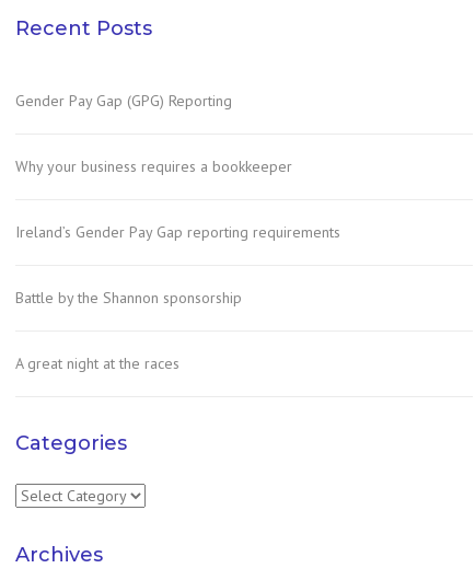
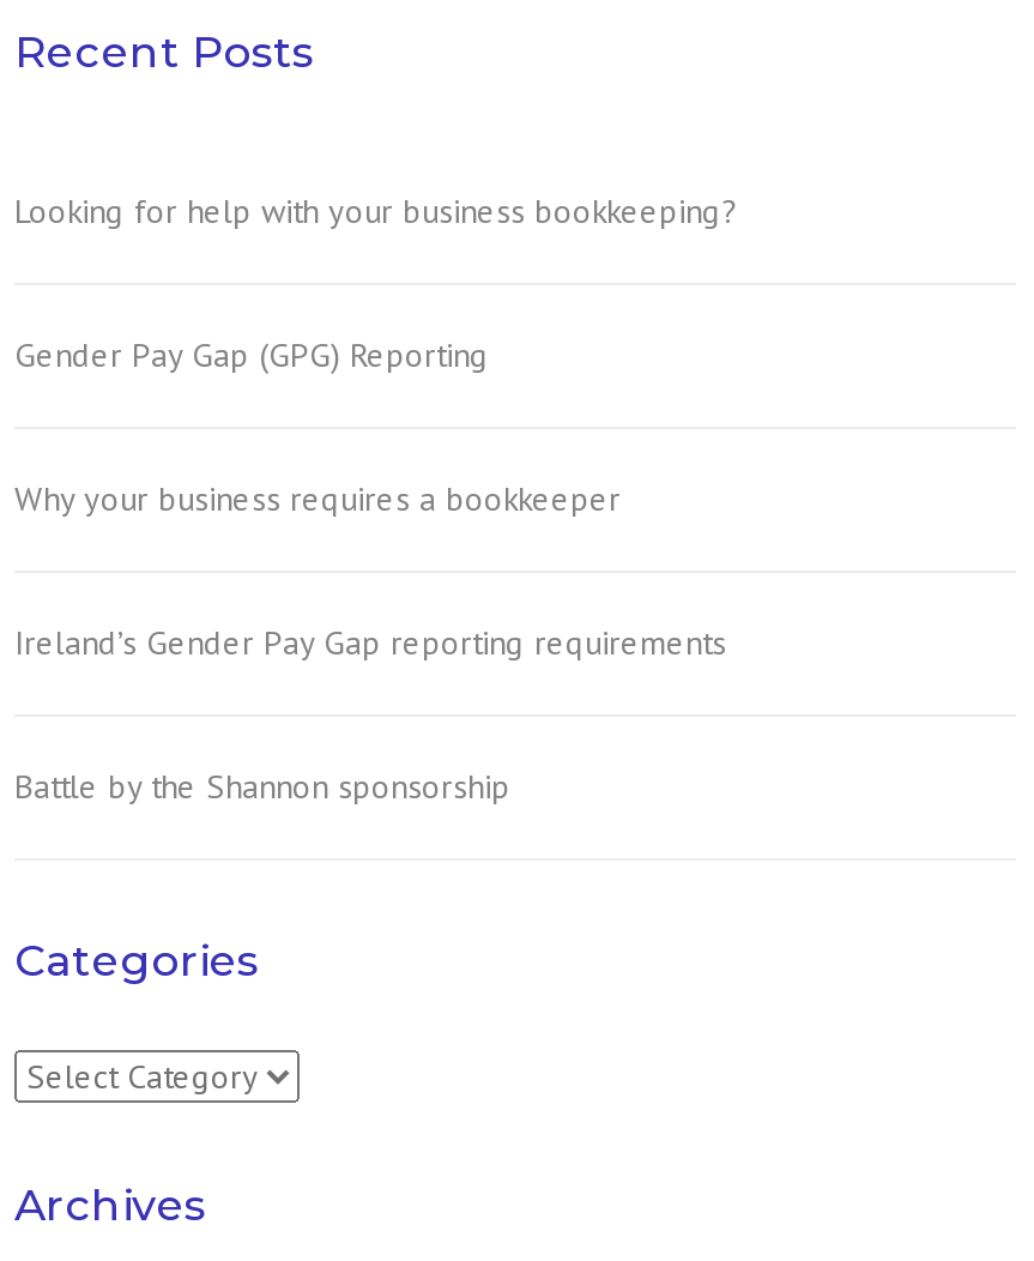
none -> [14,190,738,233] Looking for help with your business bookkeeping?
moved [15,91,340,308] -> [14,334,726,808]: Gender Pay Gap (GPG) Reporting | Why your business requires a bookkeeper | Ireland’s Gender Pay Gap reporting requirements | Battle by the Shannon sponsorship
[15,354,179,373] A great night at the races -> none

